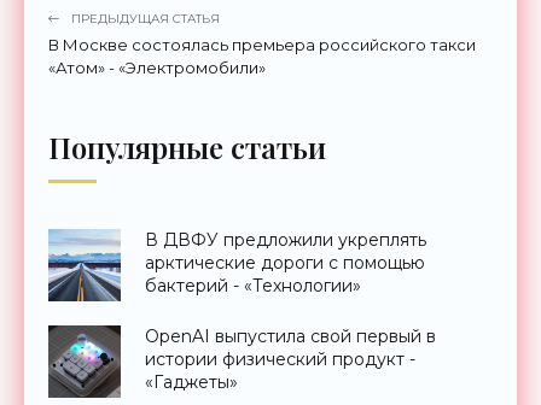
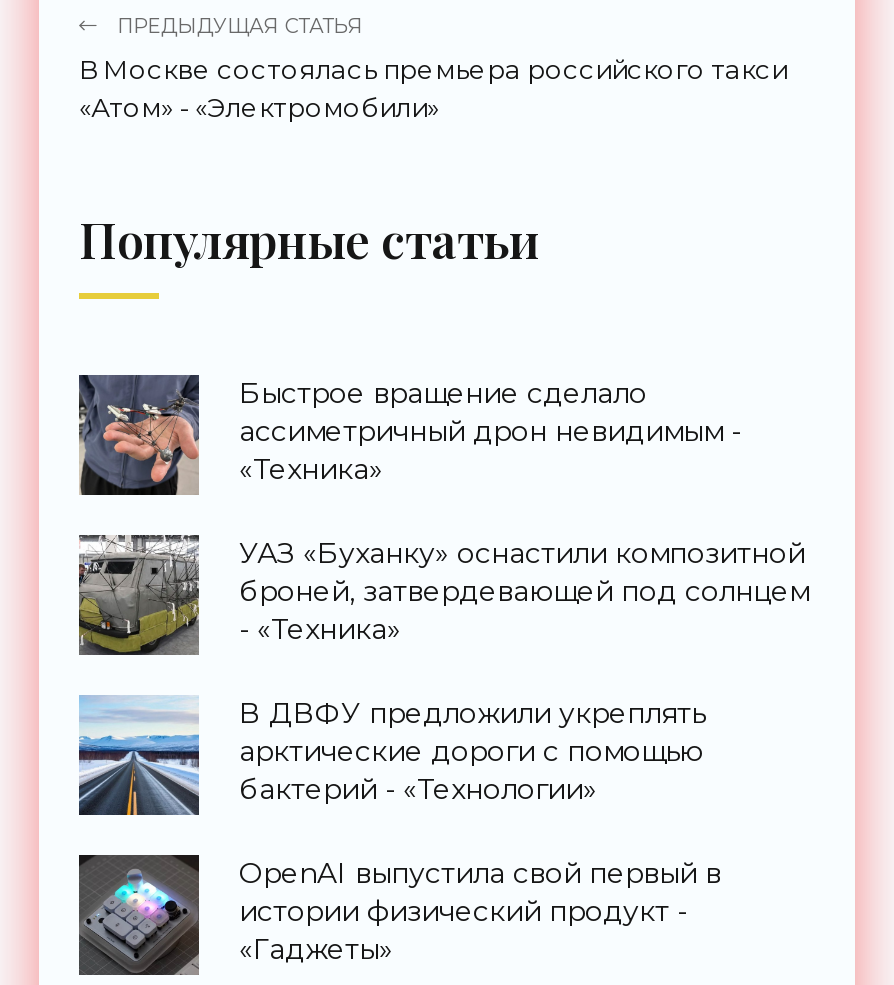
none -> [77,373,809,646] [image] | Быстрое вращение сделало | ассиметричный дрон невидимым - | «Техника» | УАЗ «Буханку» оснастили композитной | броней, затвердевающей под солнцем | - «Техника»
none -> [79,533,201,655] [image]

